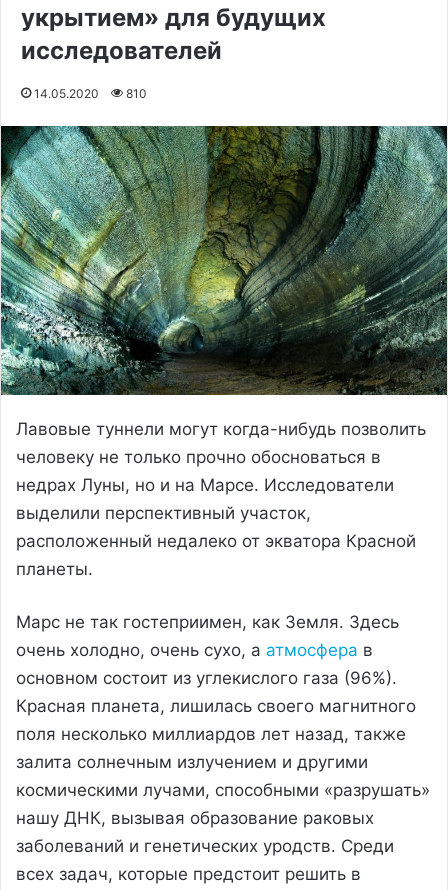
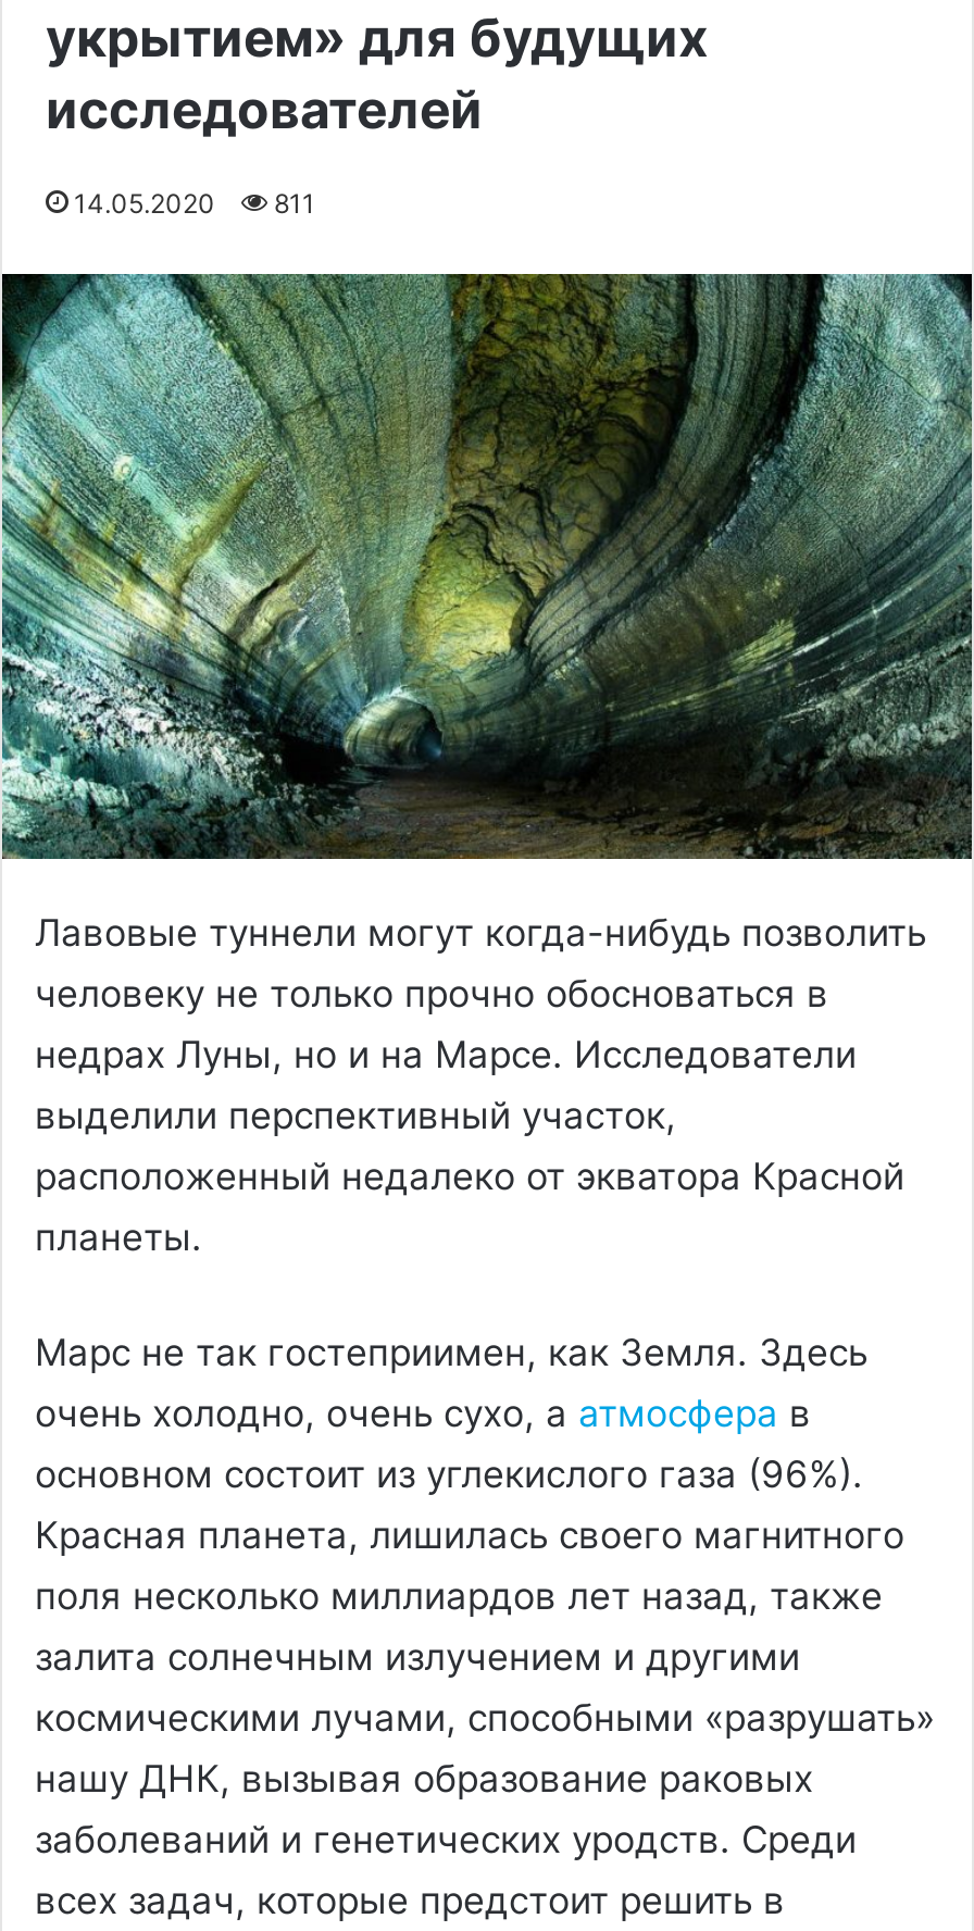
[34,86,147,101] 14.05.2020 810 -> [74,187,315,220] 14.05.2020 811

